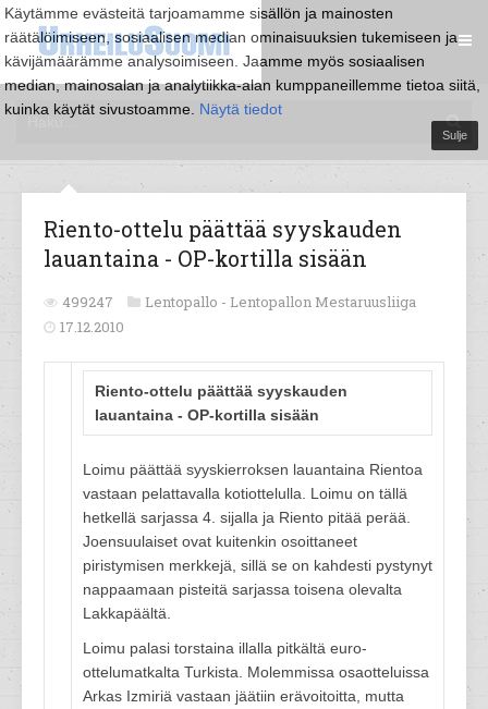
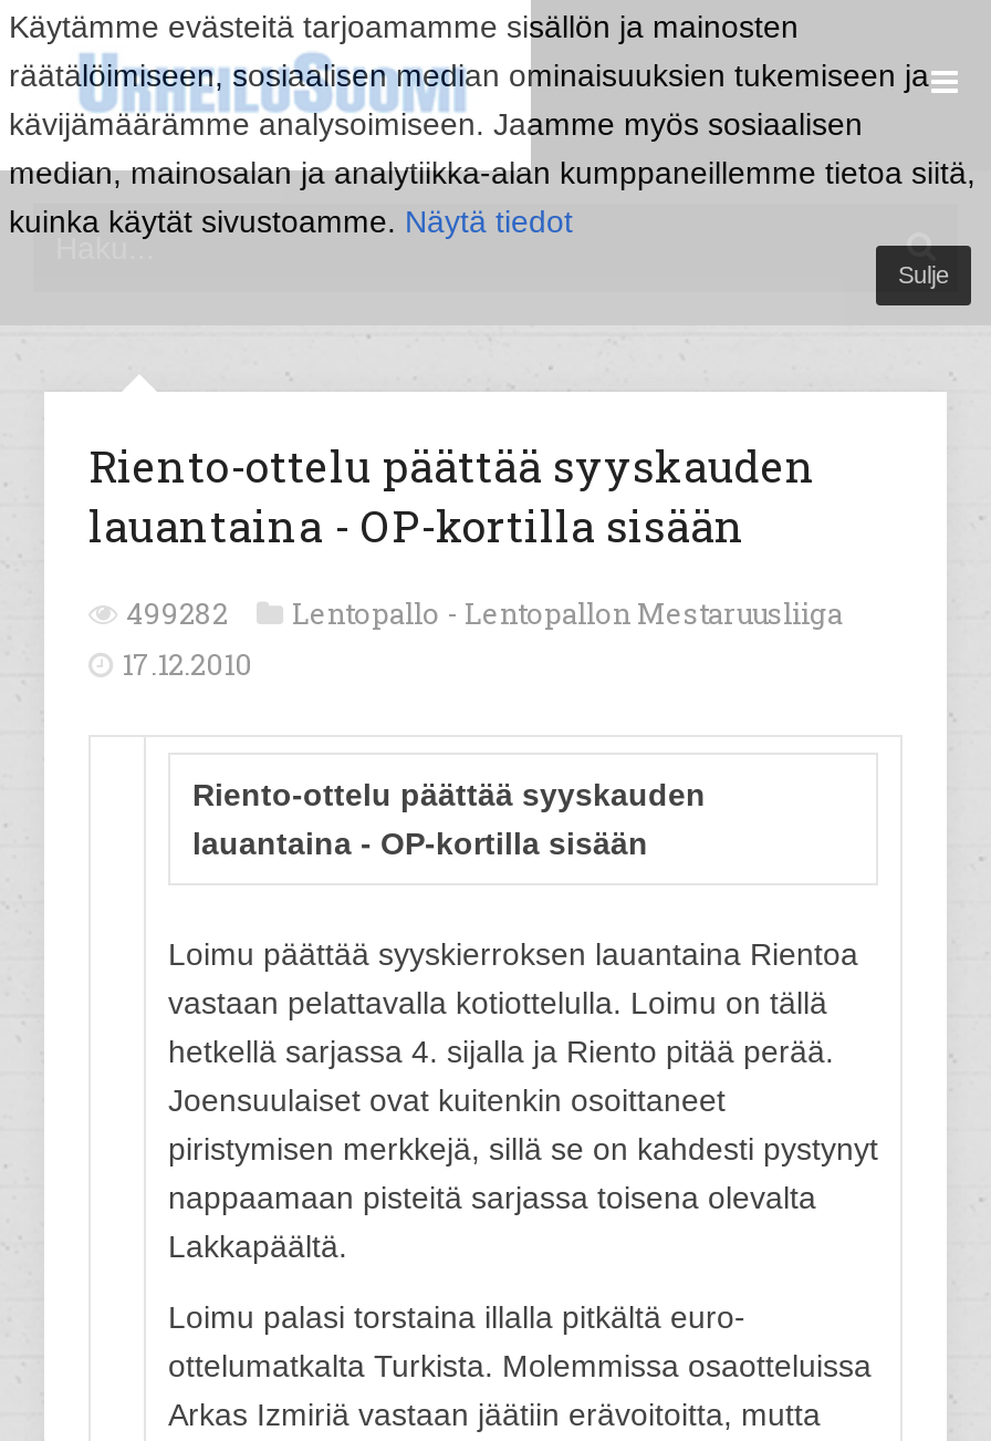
[62,292,416,311] 499247 Lentopallo - Lentopallon Mestaruusliiga -> [126,593,843,633] 499282 Lentopallo - Lentopallon Mestaruusliiga

